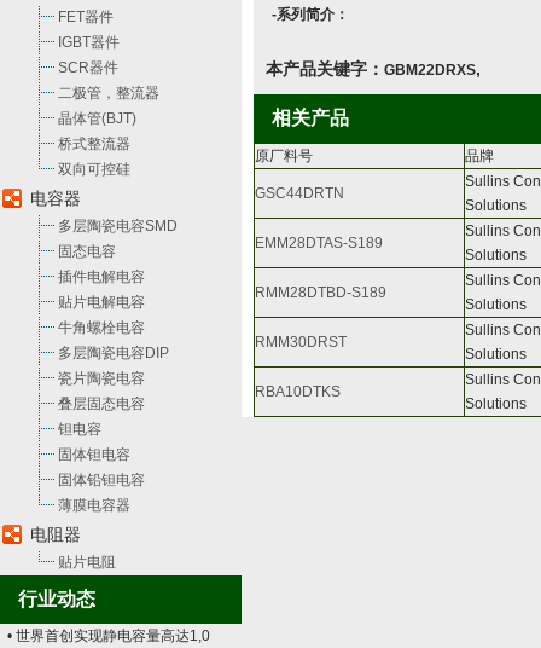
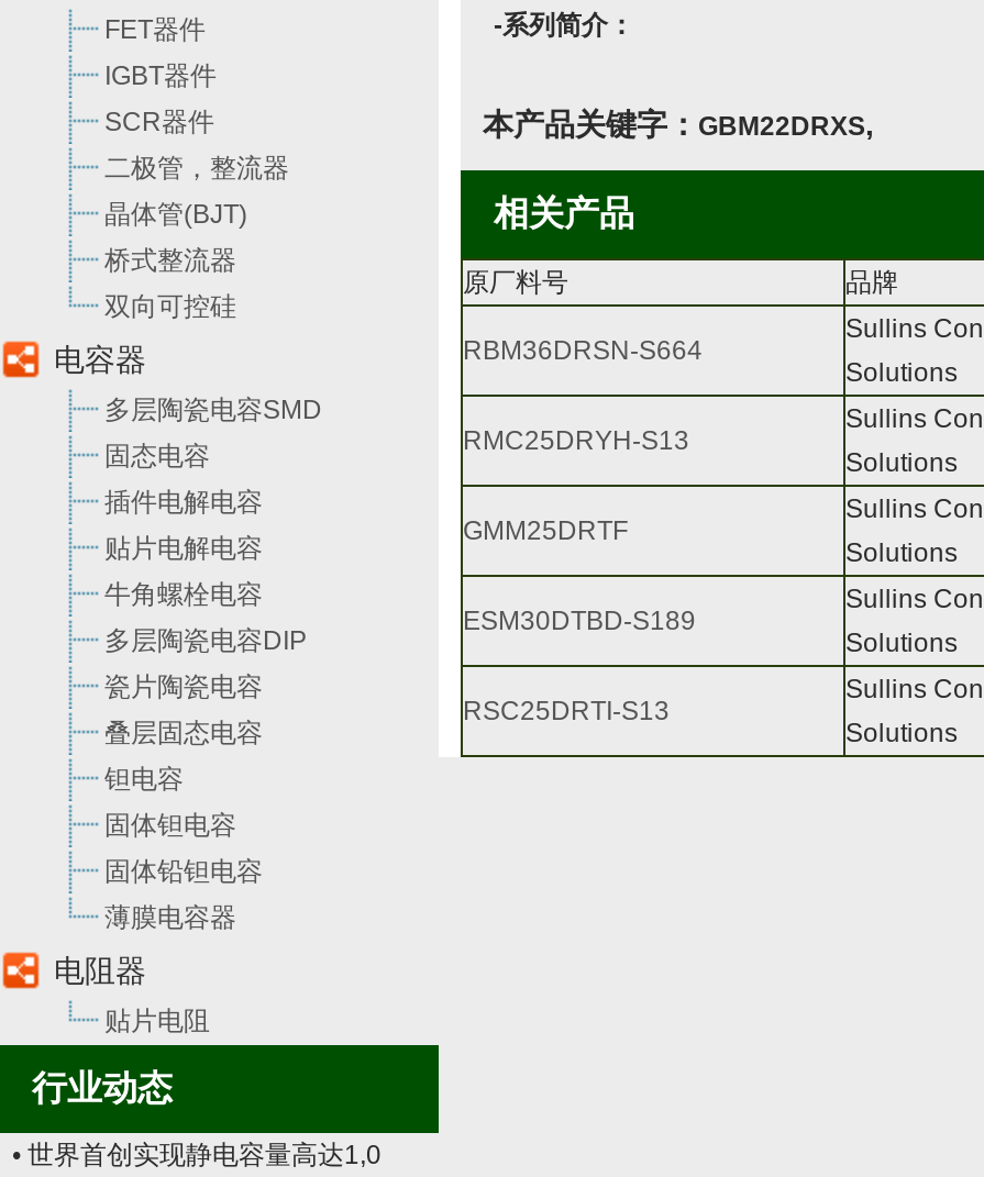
[255,185,344,202] GSC44DRTN -> [463,335,703,366] RBM36DRSN-S664
[255,235,383,251] EMM28DTAS-S189 -> [463,425,689,456] RMC25DRYH-S13
[255,284,386,301] RMM28DTBD-S189 -> [463,515,628,546] GMM25DRTF
[255,334,347,351] RMM30DRST -> [463,606,696,636] ESM30DTBD-S189
[255,383,341,400] RBA10DTKS -> [463,696,670,726] RSC25DRTI-S13

